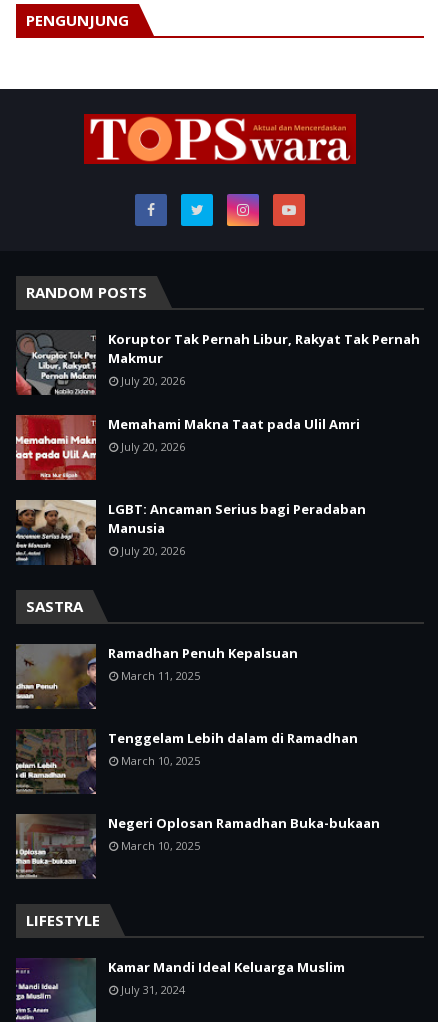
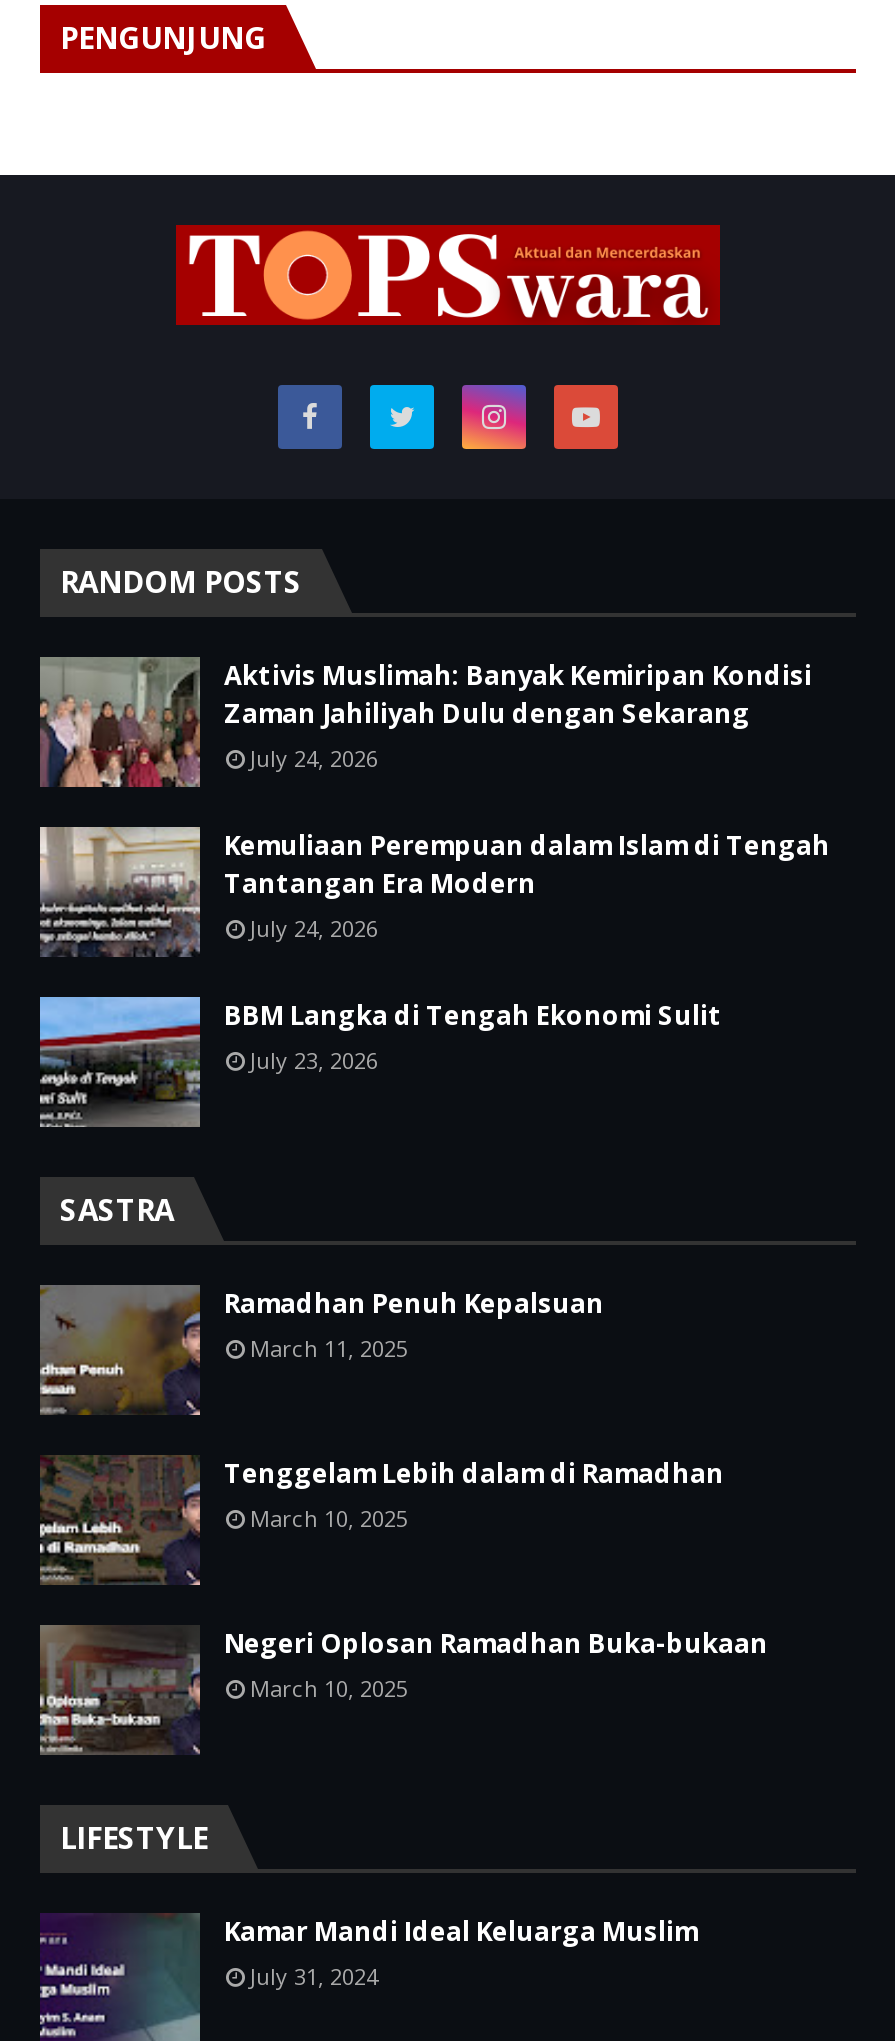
[16,330,420,395] [image] | Koruptor Tak Pernah Libur, Rakyat Tak Pernah | Makmur | July 20, 2026 -> [40,656,812,789] [image] | Aktivis Muslimah: Banyak Kemiripan Kondisi | Zaman Jahiliyah Dulu dengan Sekarang | July 24, 2026
[15,414,360,481] [image] | Memahami Makna Taat pada Ulil Amri | July 20, 2026 -> [38,825,830,957] [image] | Kemuliaan Perempuan dalam Islam di Tengah | Tantangan Era Modern | July 24, 2026
[15,499,366,565] [image] | LGBT: Ancaman Serius bagi Peradaban | Manusia | July 20, 2026 -> [38,995,722,1129] [image] | BBM Langka di Tengah Ekonomi Sulit | July 23, 2026

